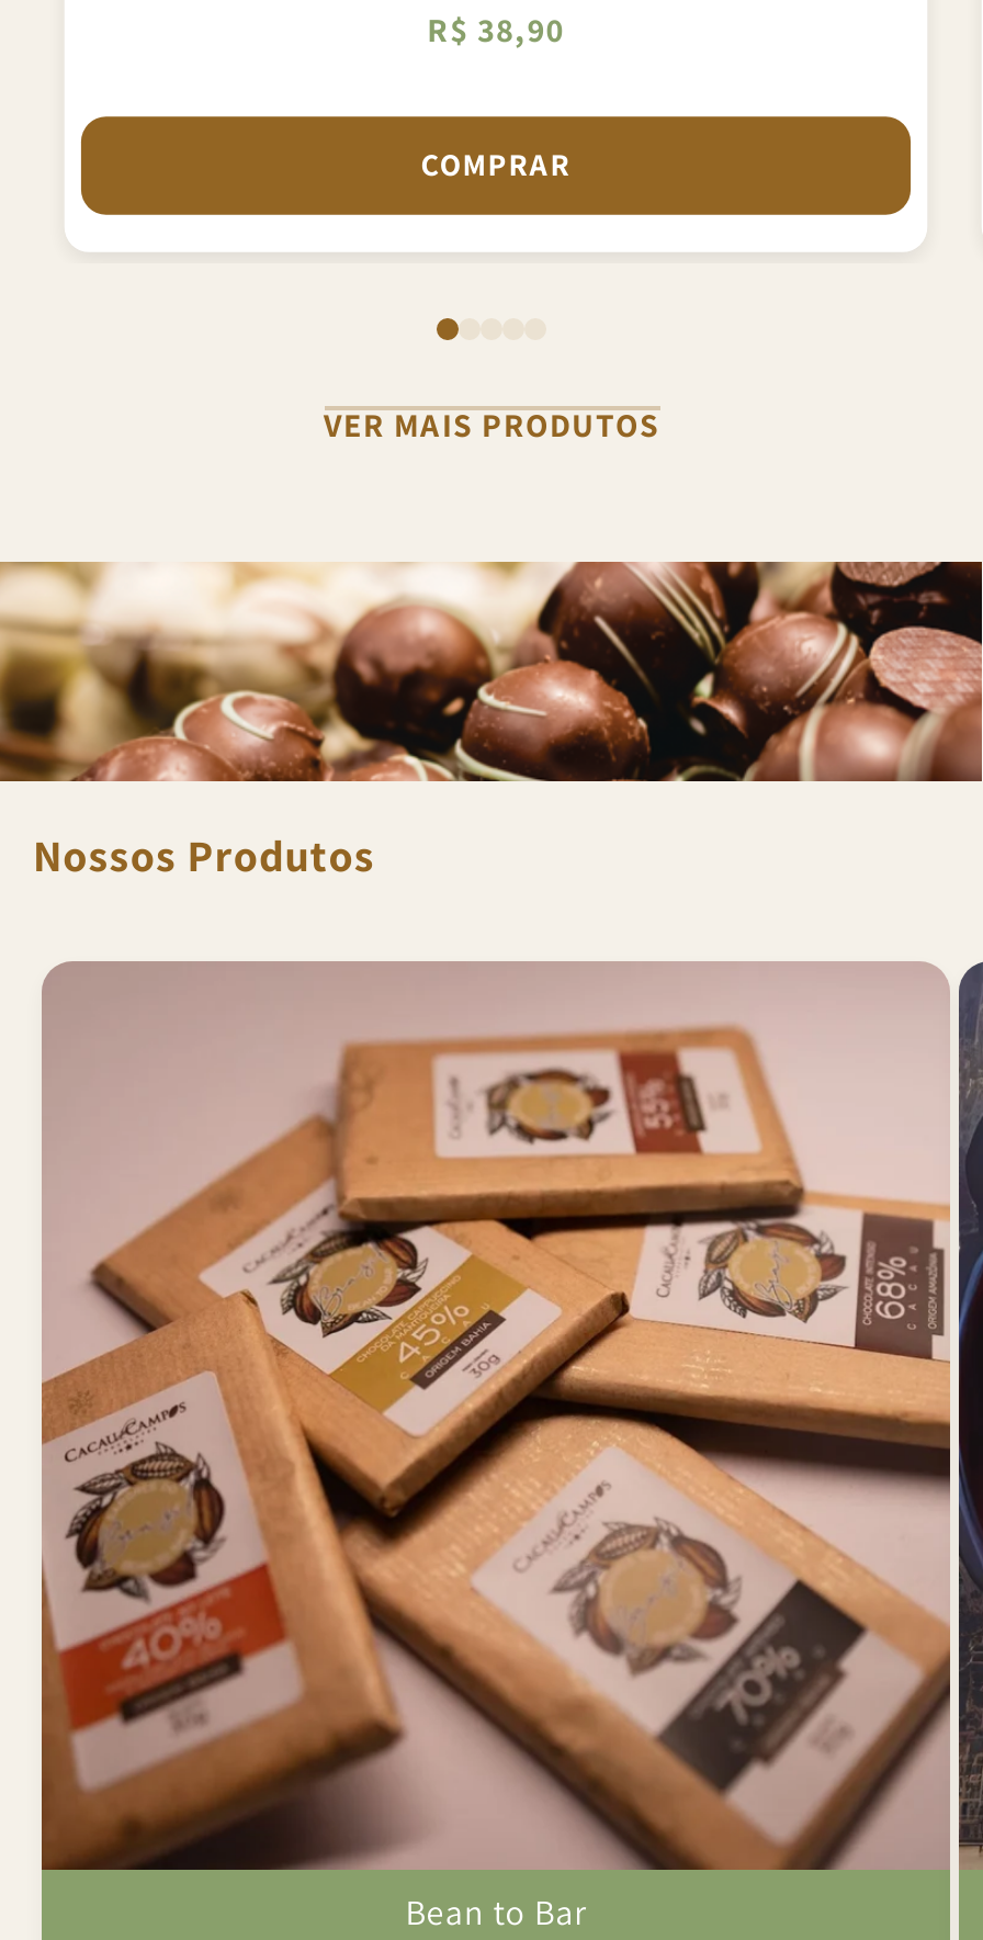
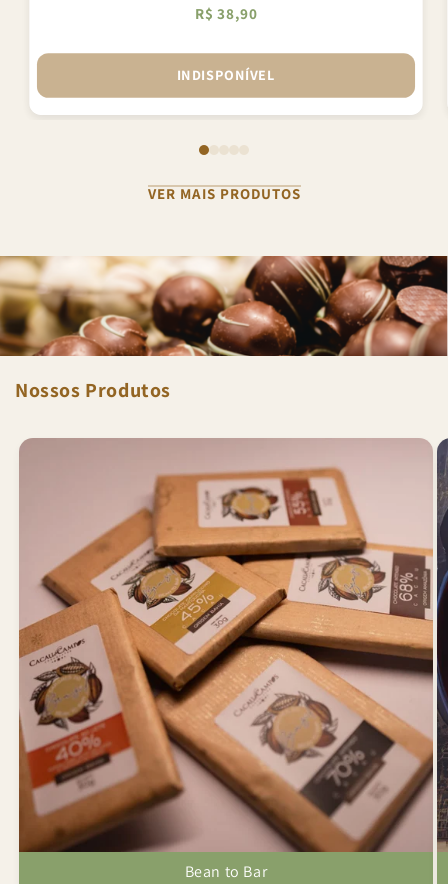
[421,143,571,183] COMPRAR -> [177,65,275,83] INDISPONÍVEL

